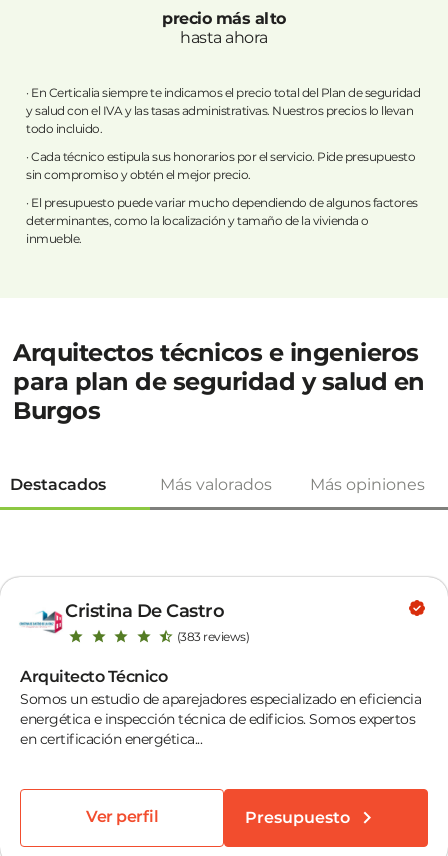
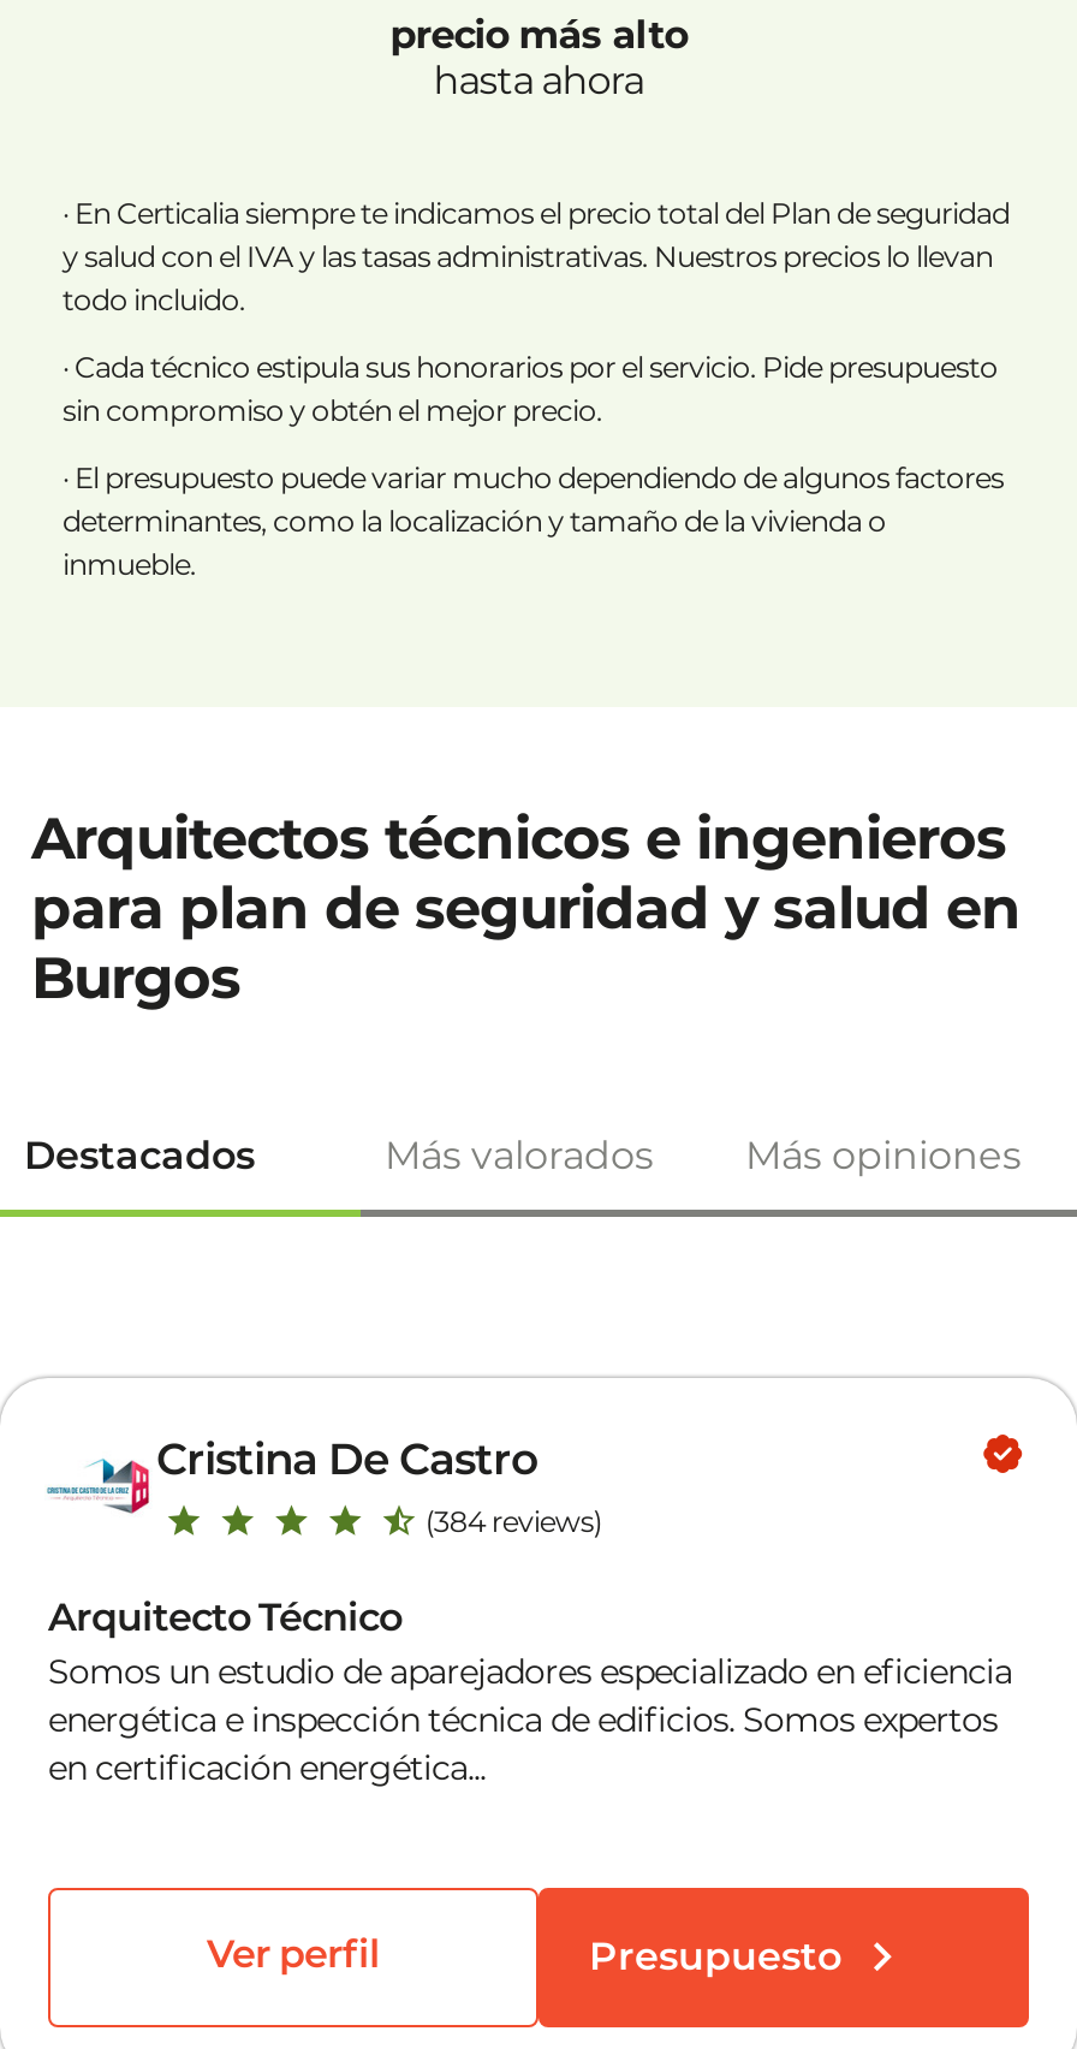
[177,629,249,644] (383 reviews) -> [425,1502,602,1538] (384 reviews)

